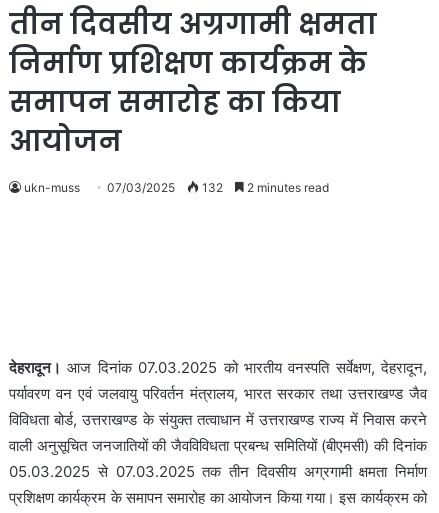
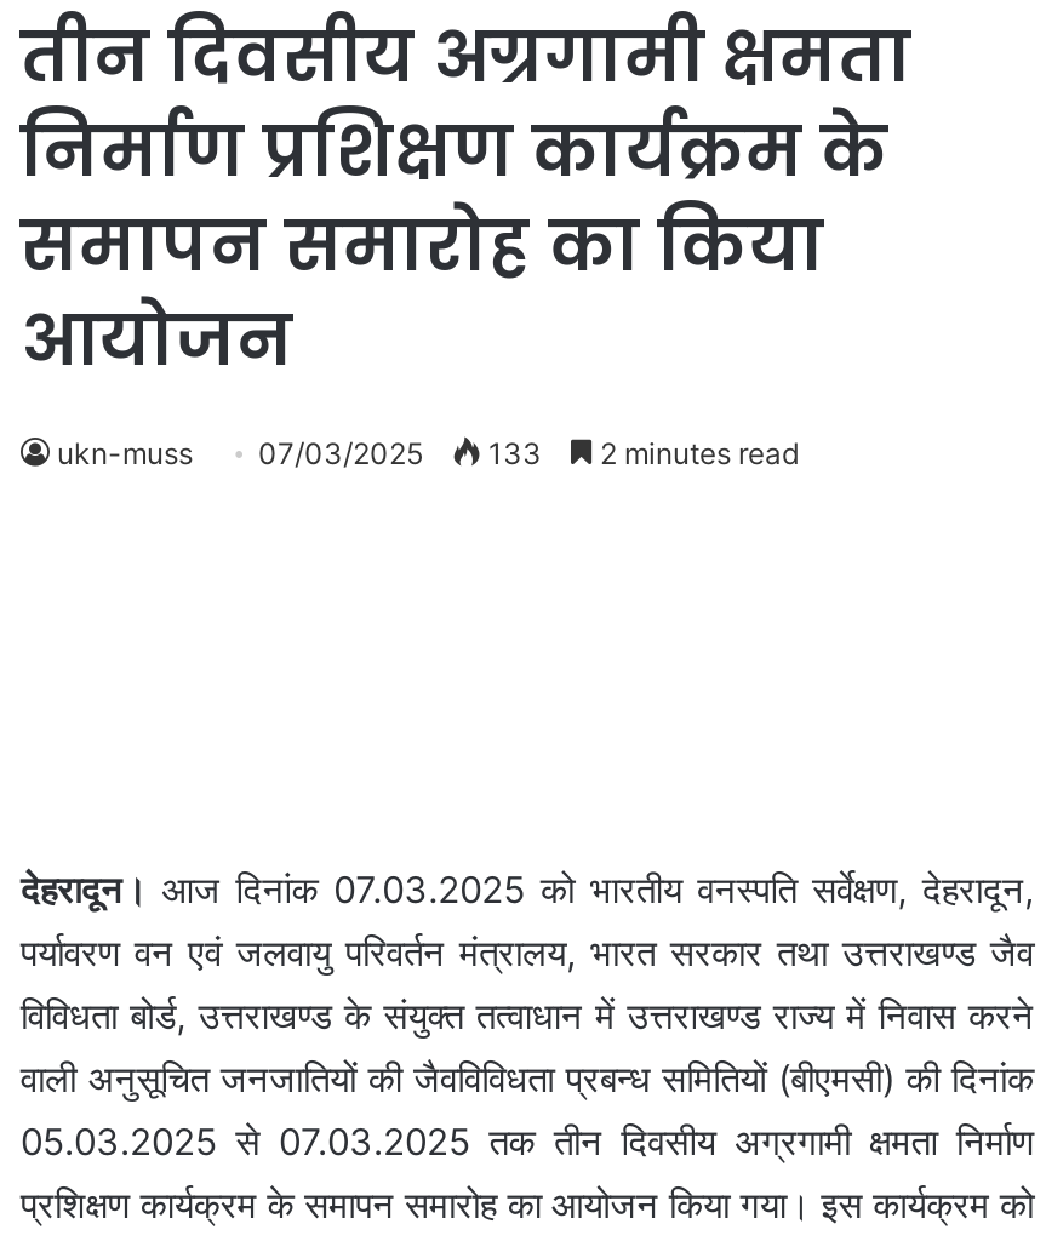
[24,180,329,195] ukn-muss 07/03/2025 132 2 minutes read -> [57,435,799,472] ukn-muss 07/03/2025 133 2 minutes read

